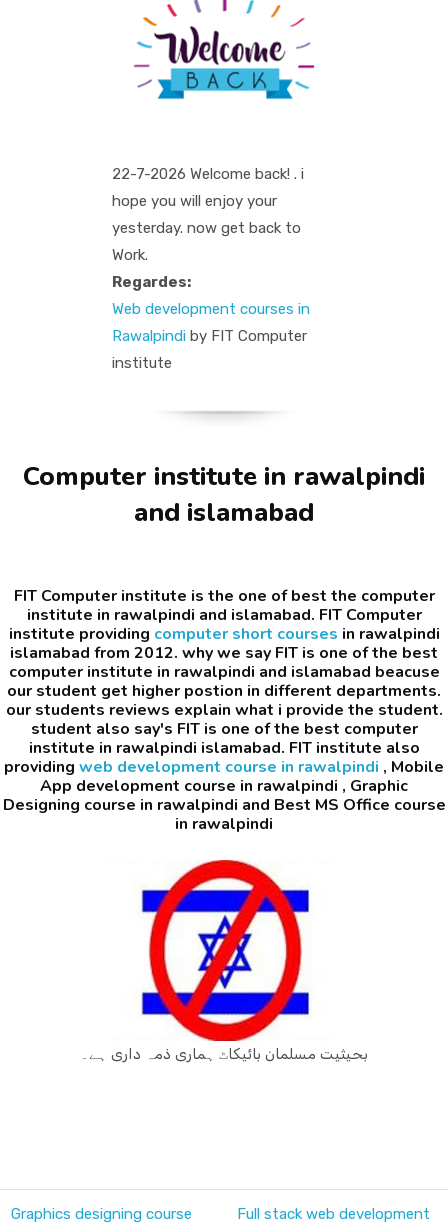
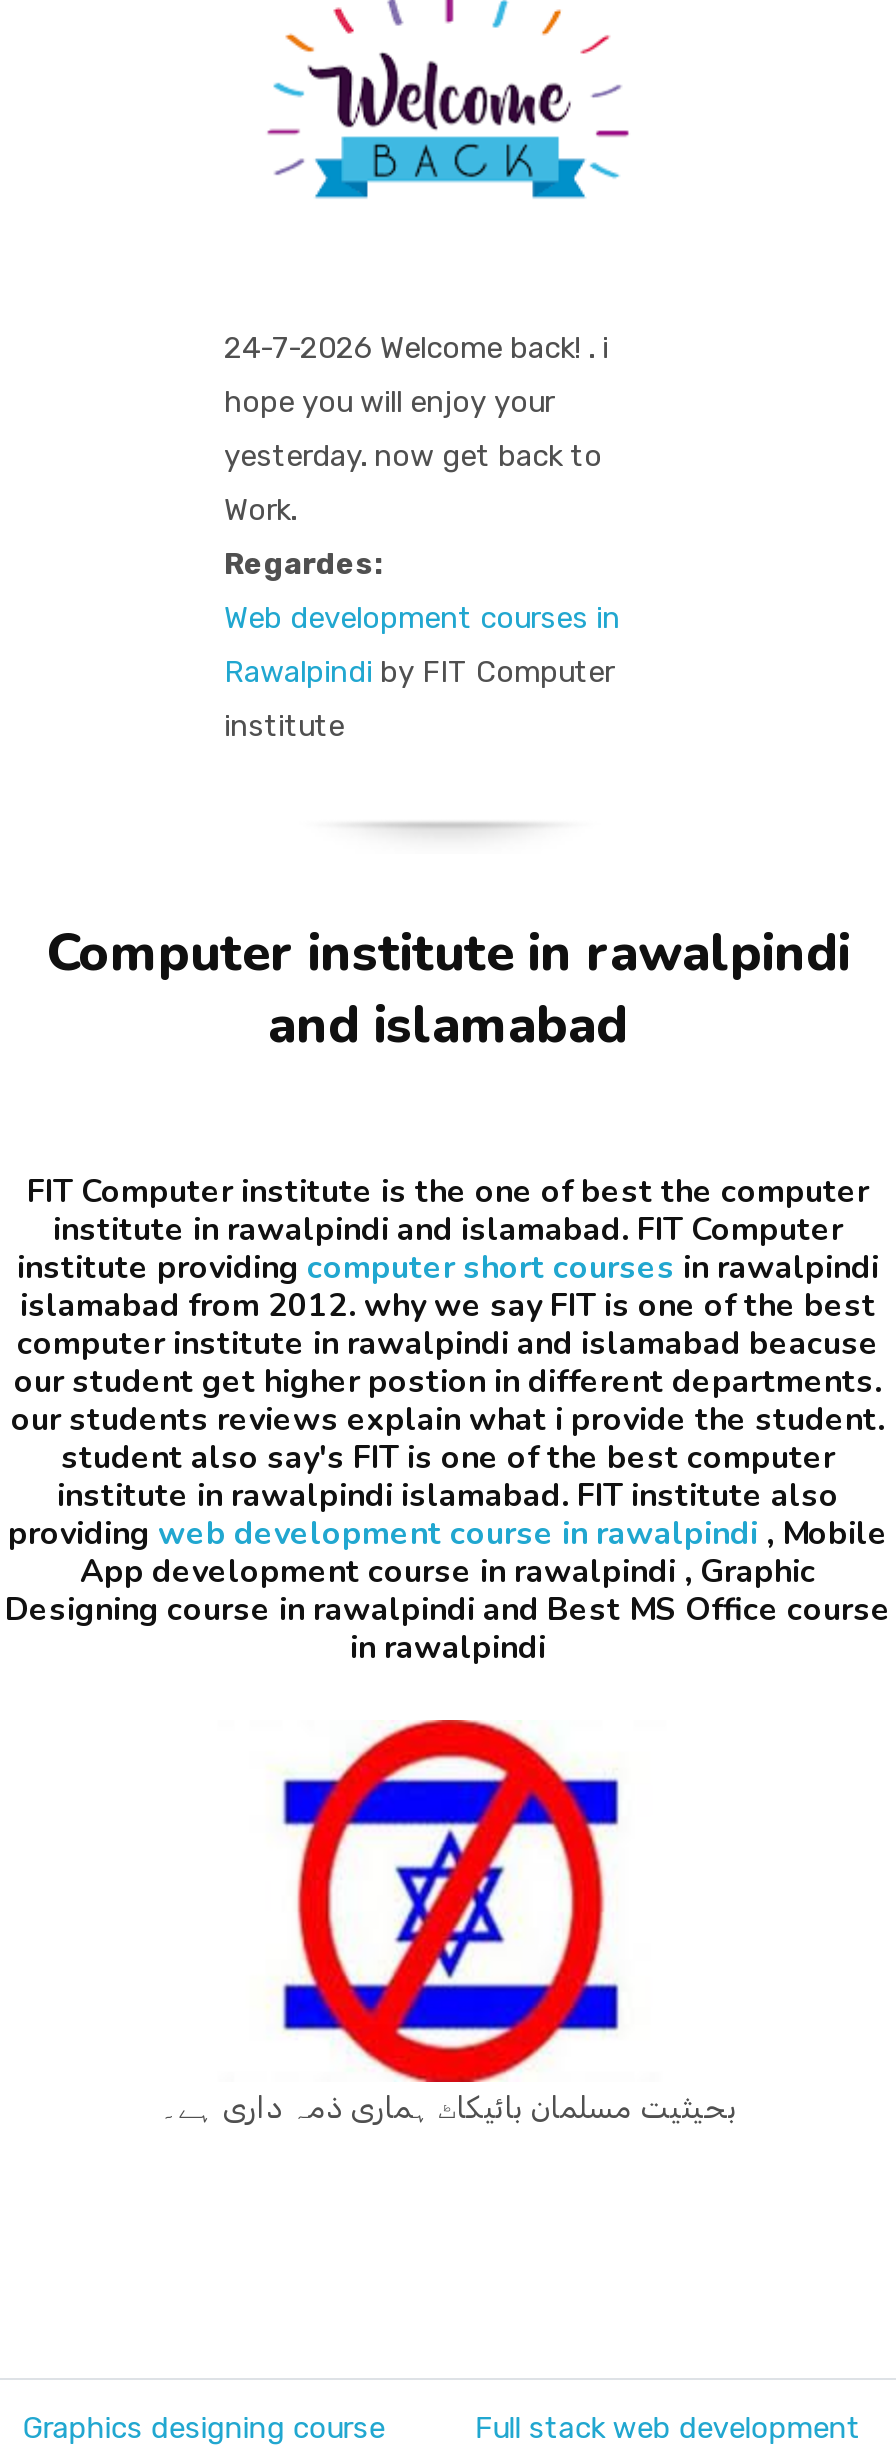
[112,165,304,183] 22-7-2026 Welcome back! . i -> [224,330,608,366] 24-7-2026 Welcome back! . i

